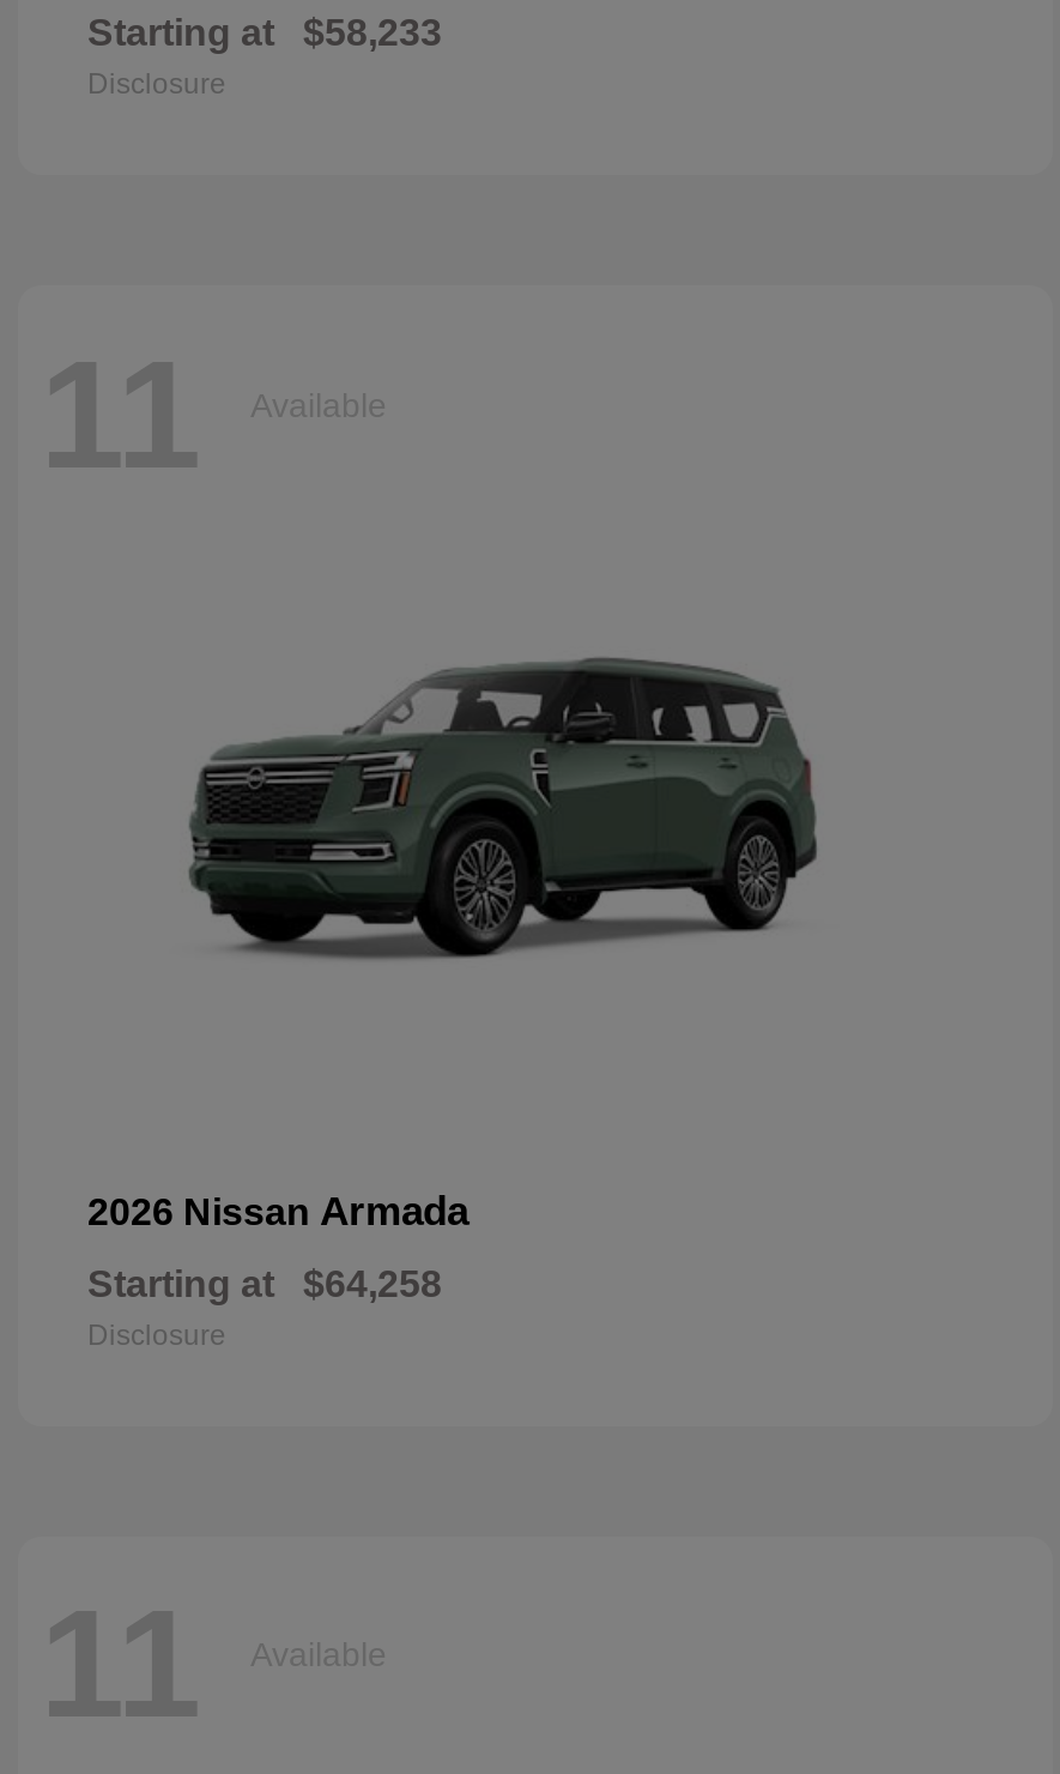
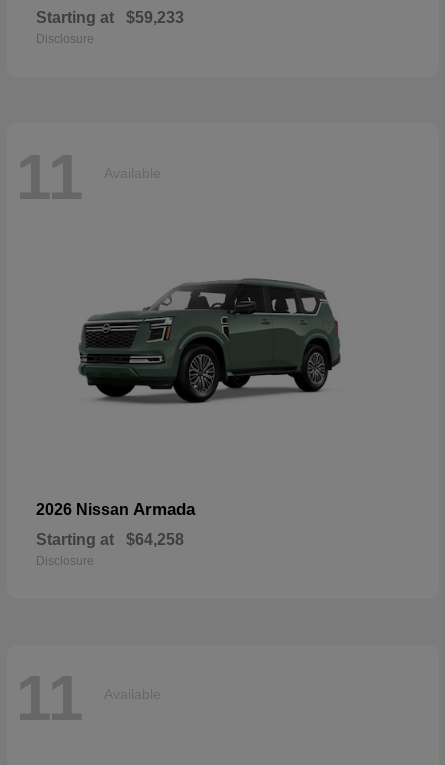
[87,12,442,53] Starting at $58,233 -> [36,9,184,26] Starting at $59,233

